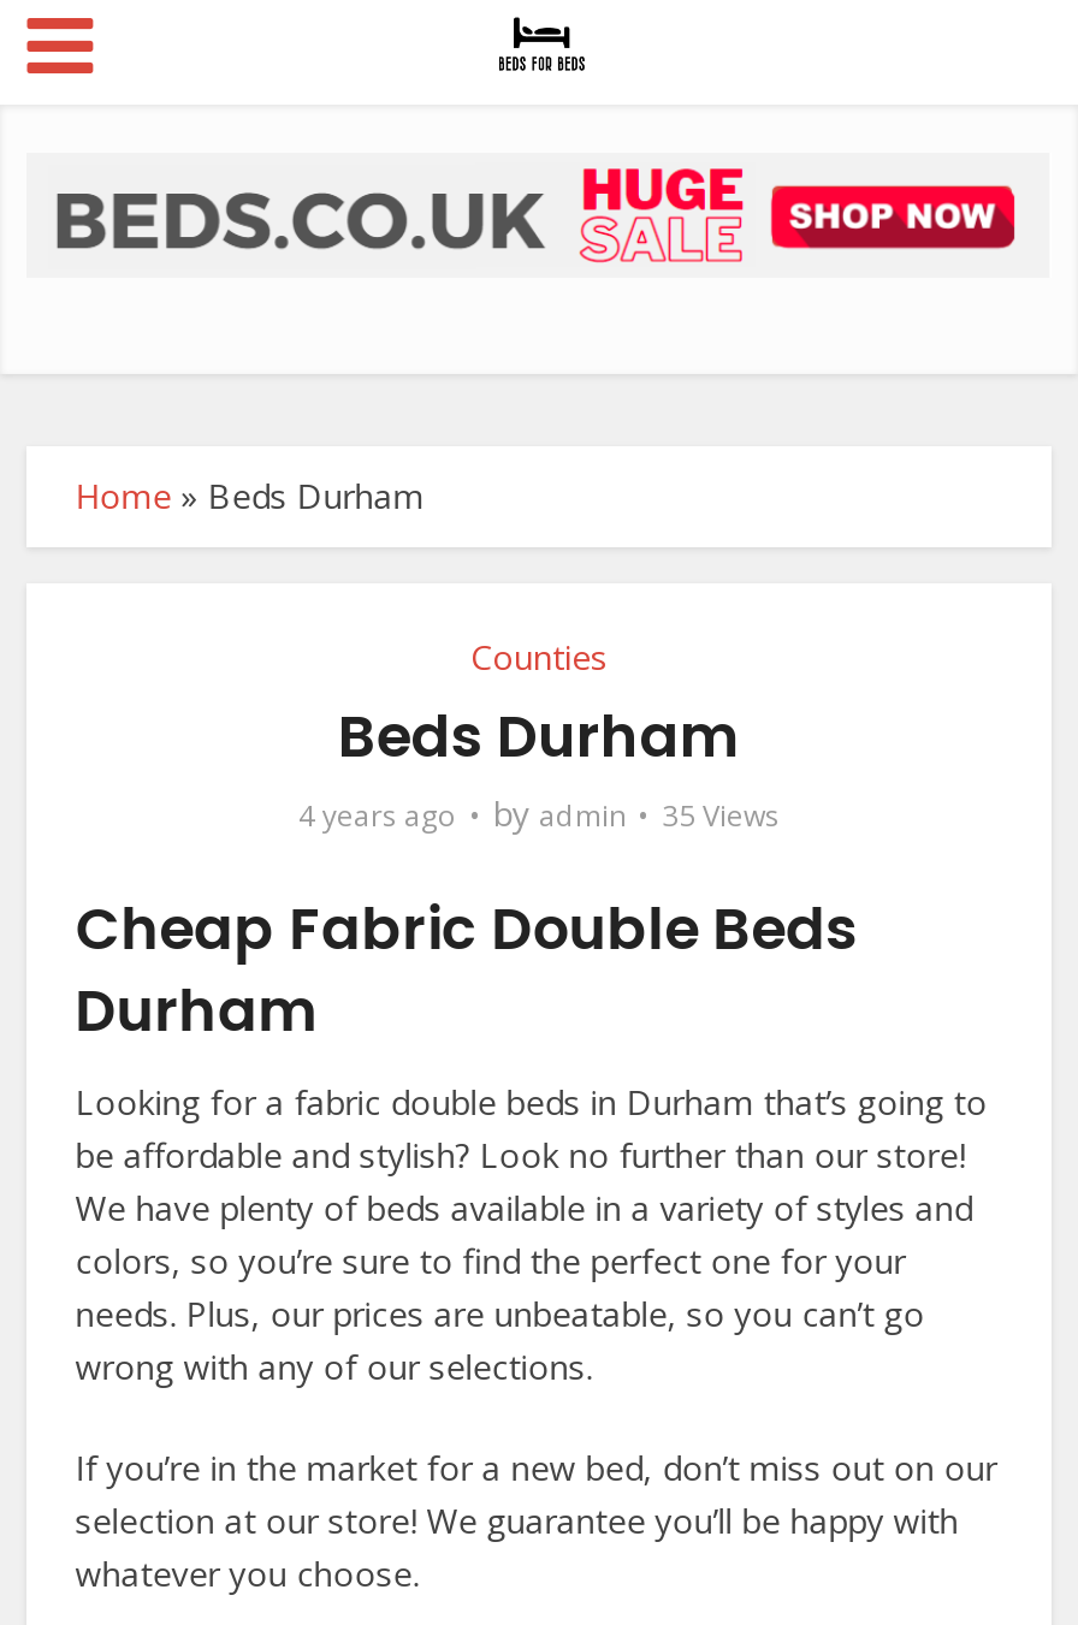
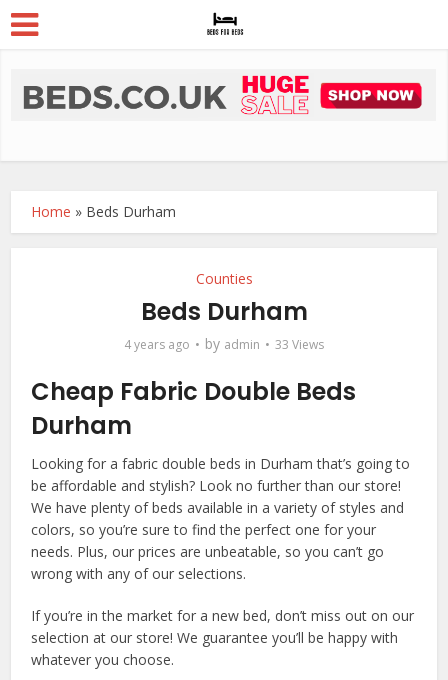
[298,791,780,837] 4 years ago by admin 35 Views -> [124,334,324,353] 4 years ago by admin 33 Views

